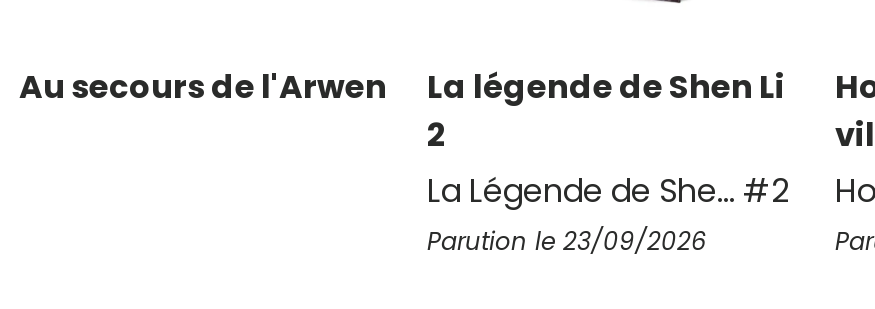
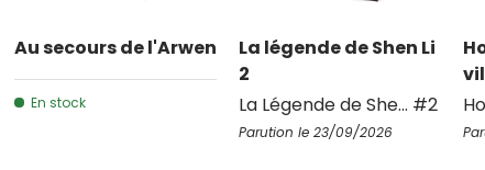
none -> [31,94,86,112] En stock

